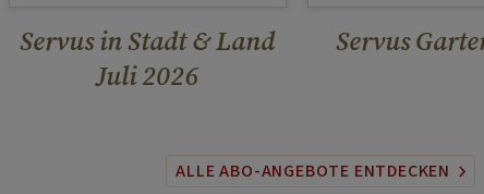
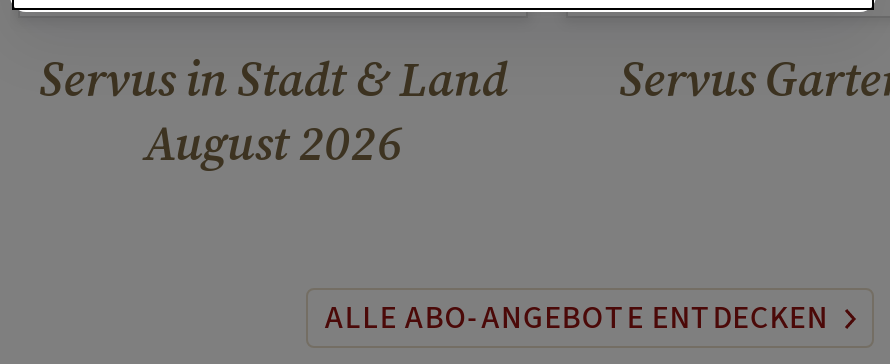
[96,58,199,94] Juli 2026 -> [144,110,402,176] August 2026

